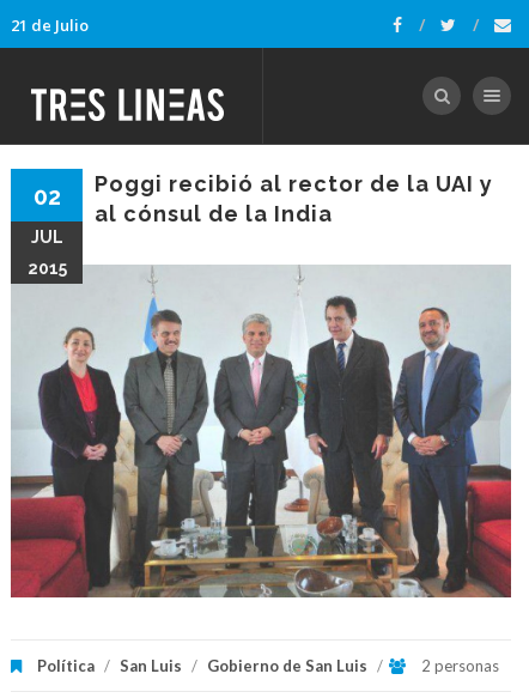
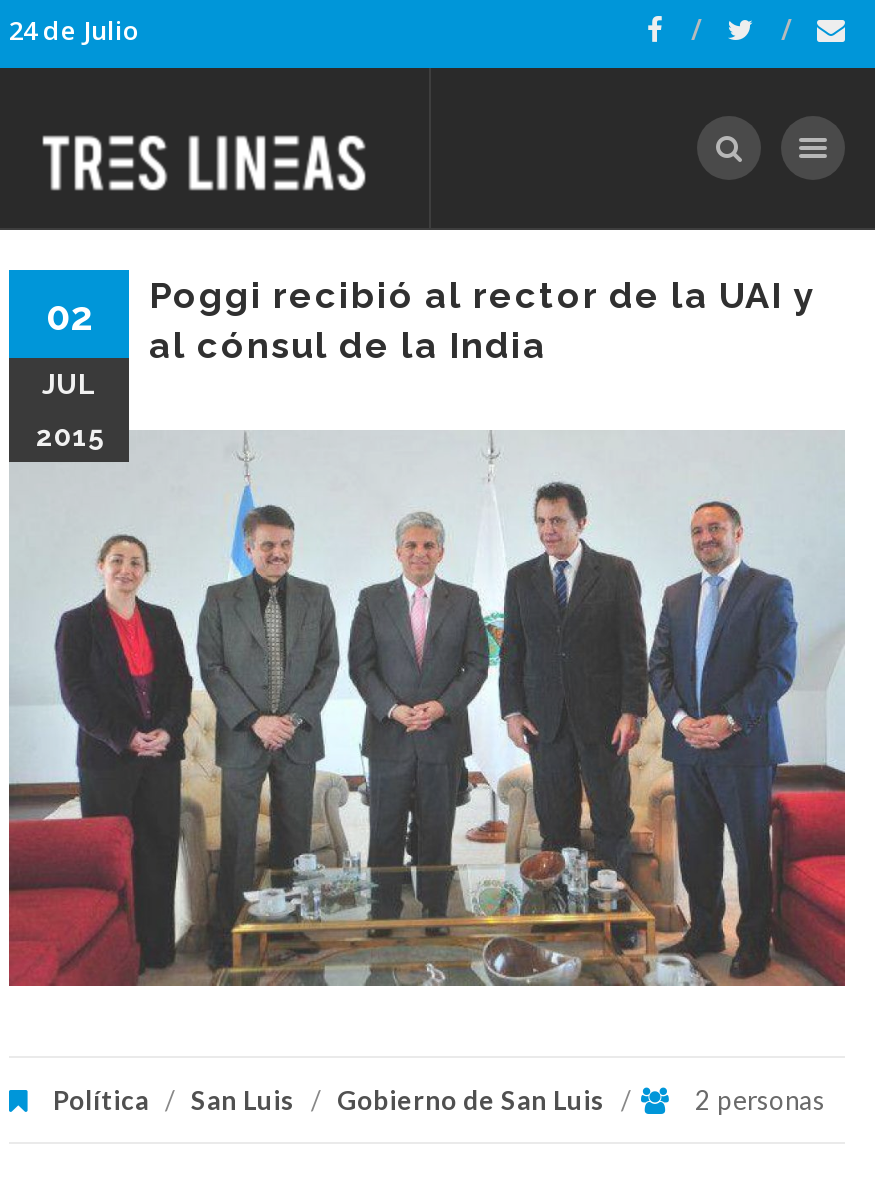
[11,14,89,36] 21 de Julio -> [9,12,139,48] 24 de Julio

